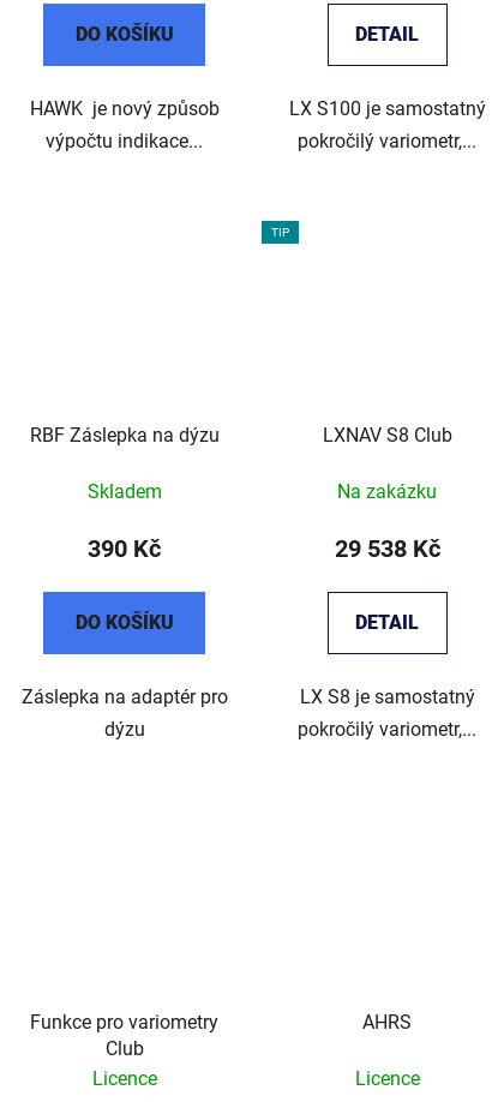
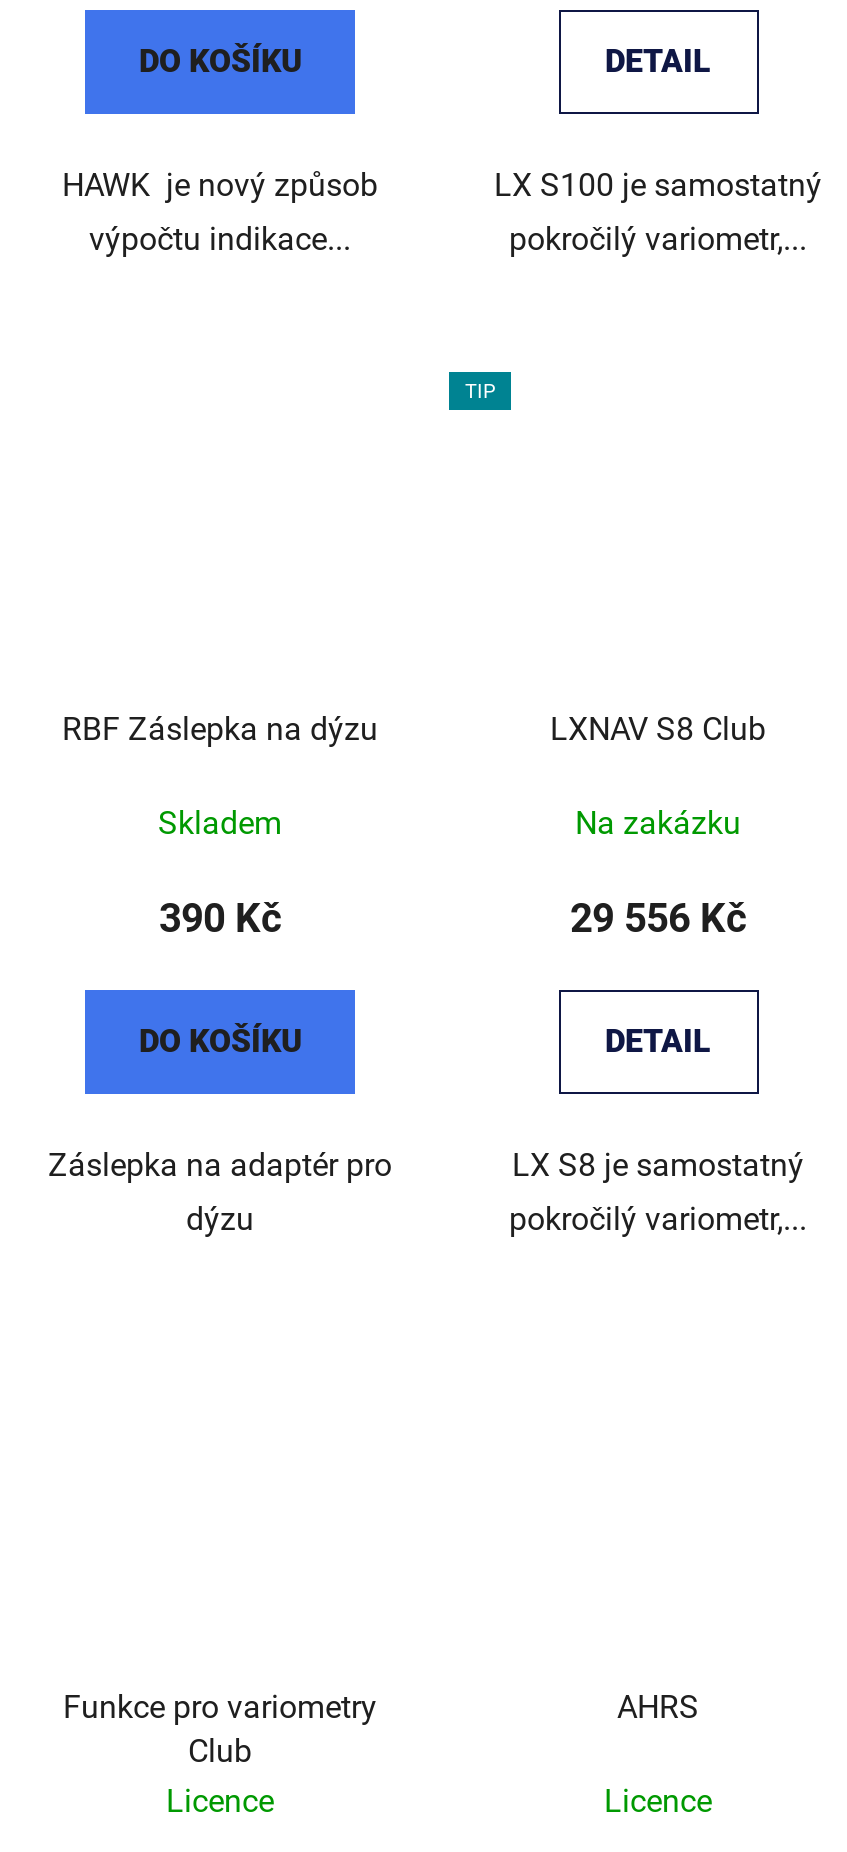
[334,534,440,563] 29 538 Kč -> [570,893,746,941] 29 556 Kč

